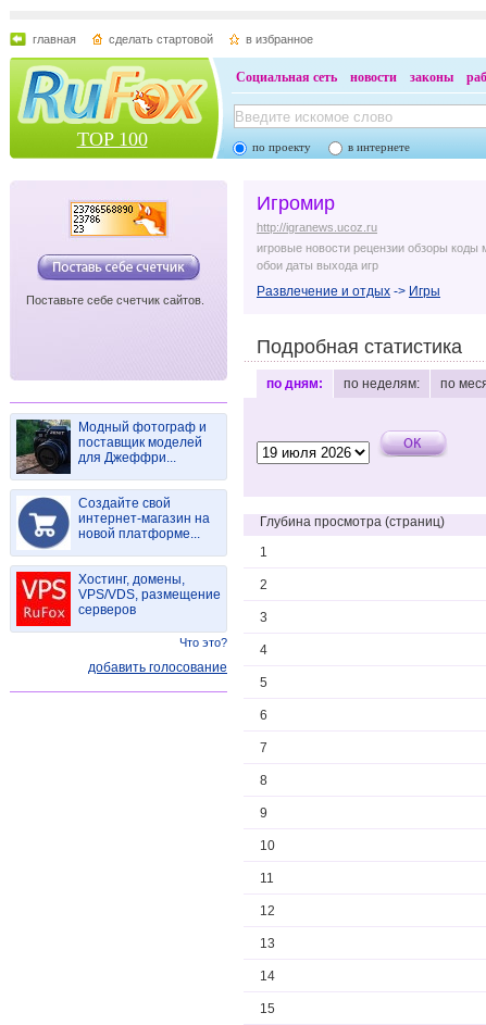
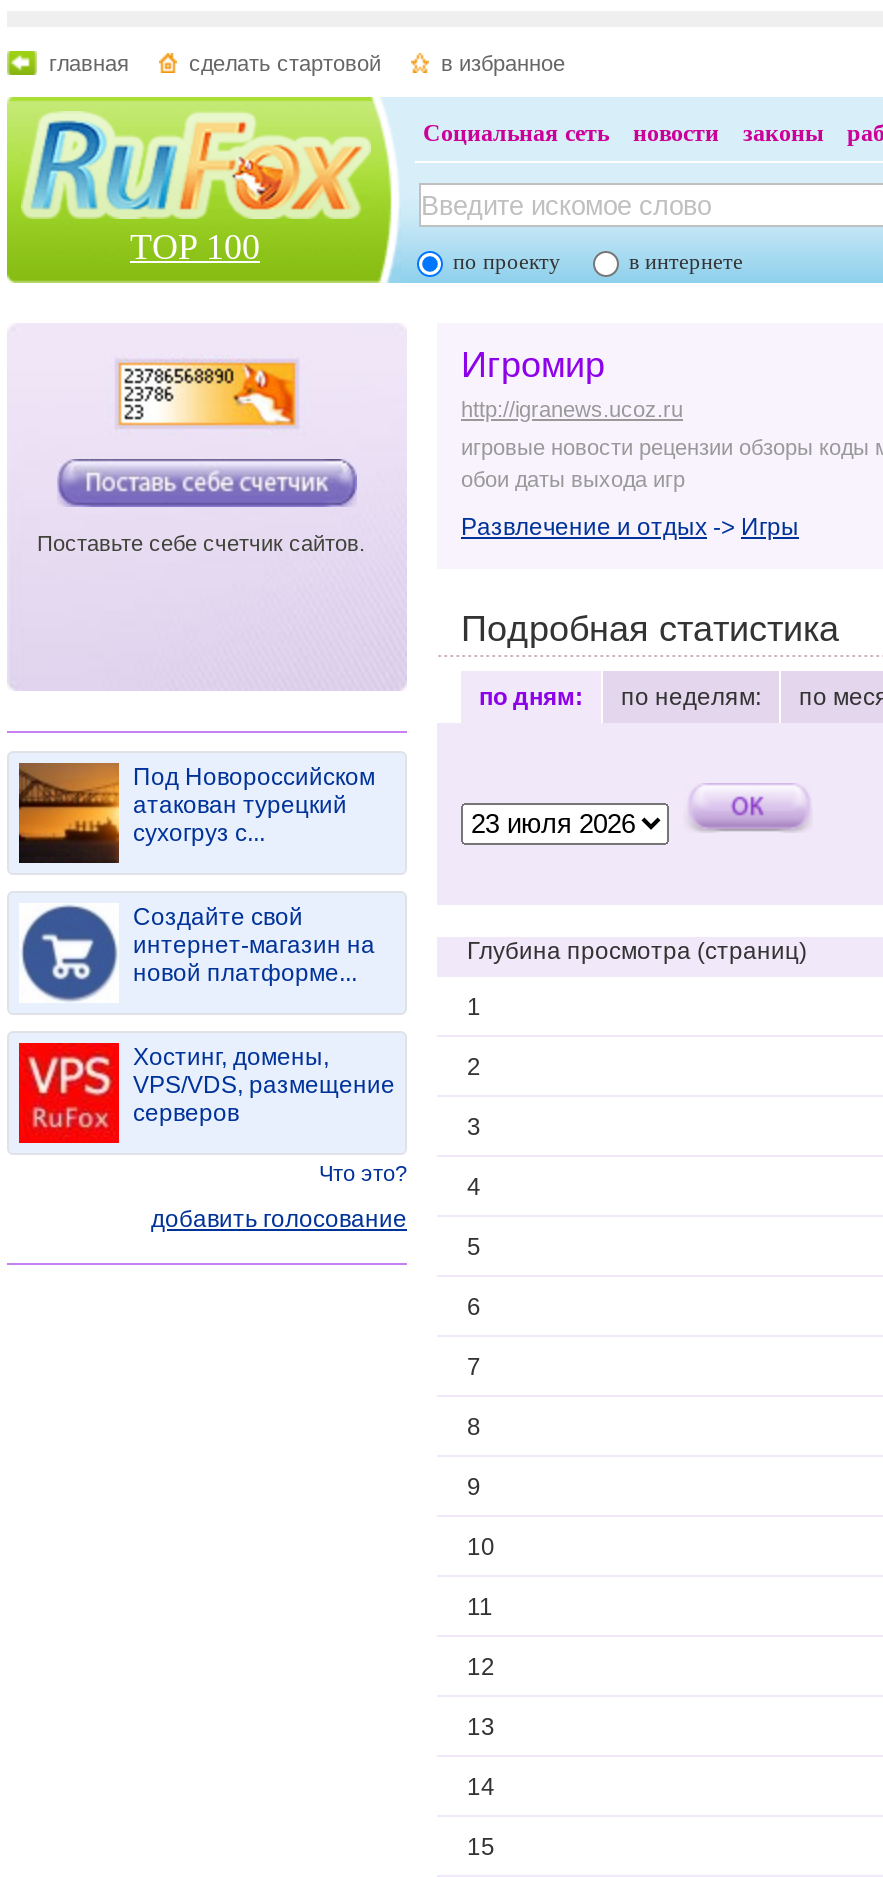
[15,418,207,474] [image] | Модный фотограф и | поставщик моделей | для Джеффри... -> [17,761,375,861] [image] | Под Новороссийском | атакован турецкий | сухогруз с...

